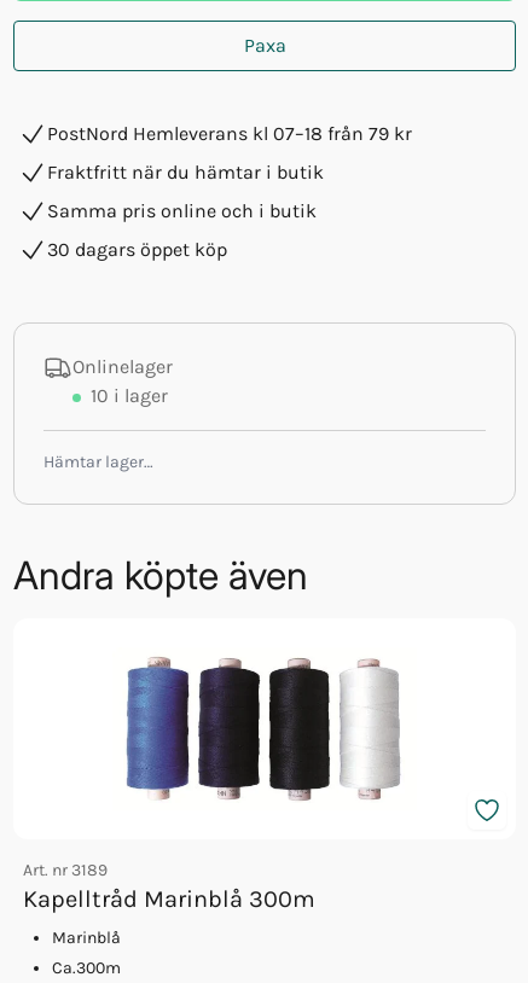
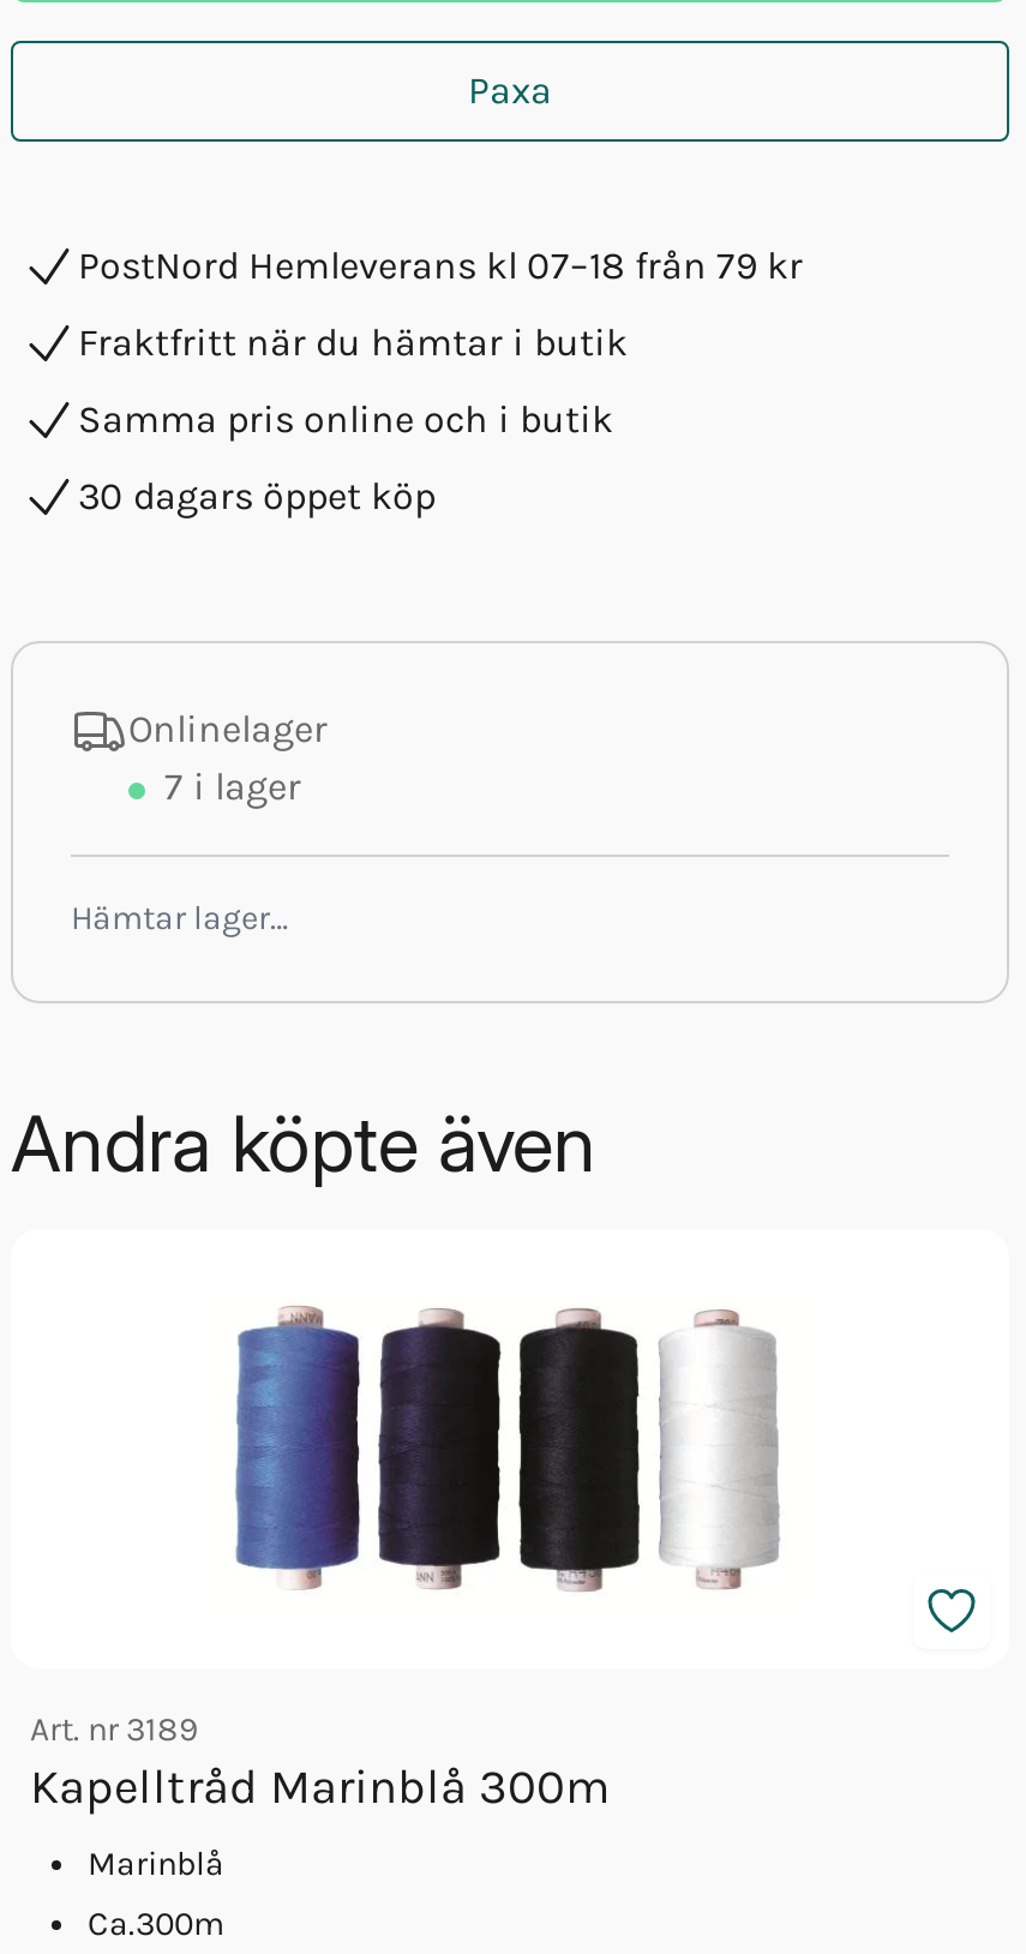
[91,384,168,407] 10 i lager -> [164,763,301,809] 7 i lager

